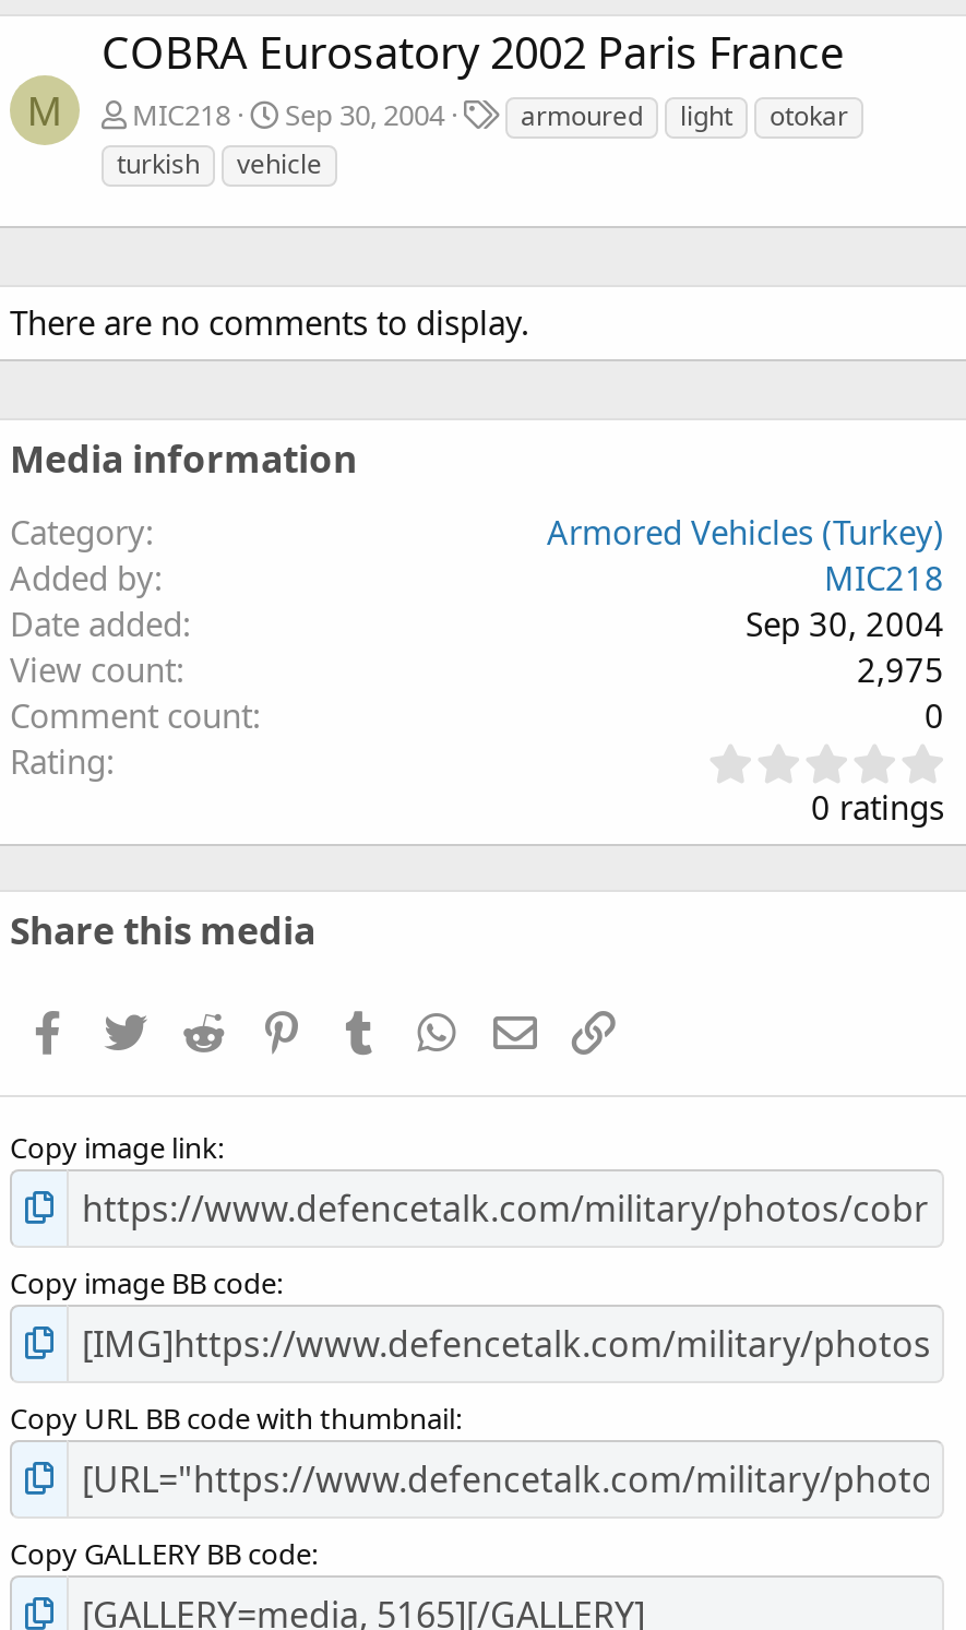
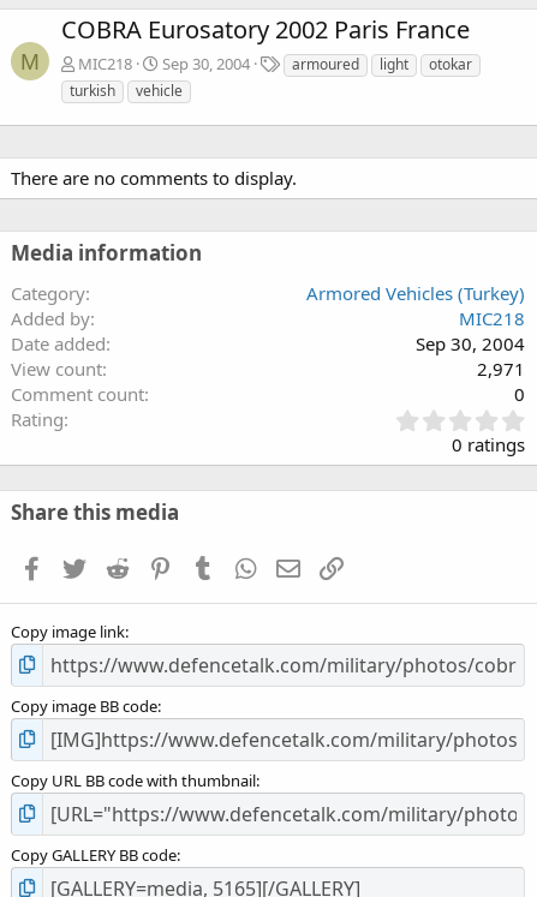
[857,648,944,692] 2,975 -> [477,357,525,381] 2,971

